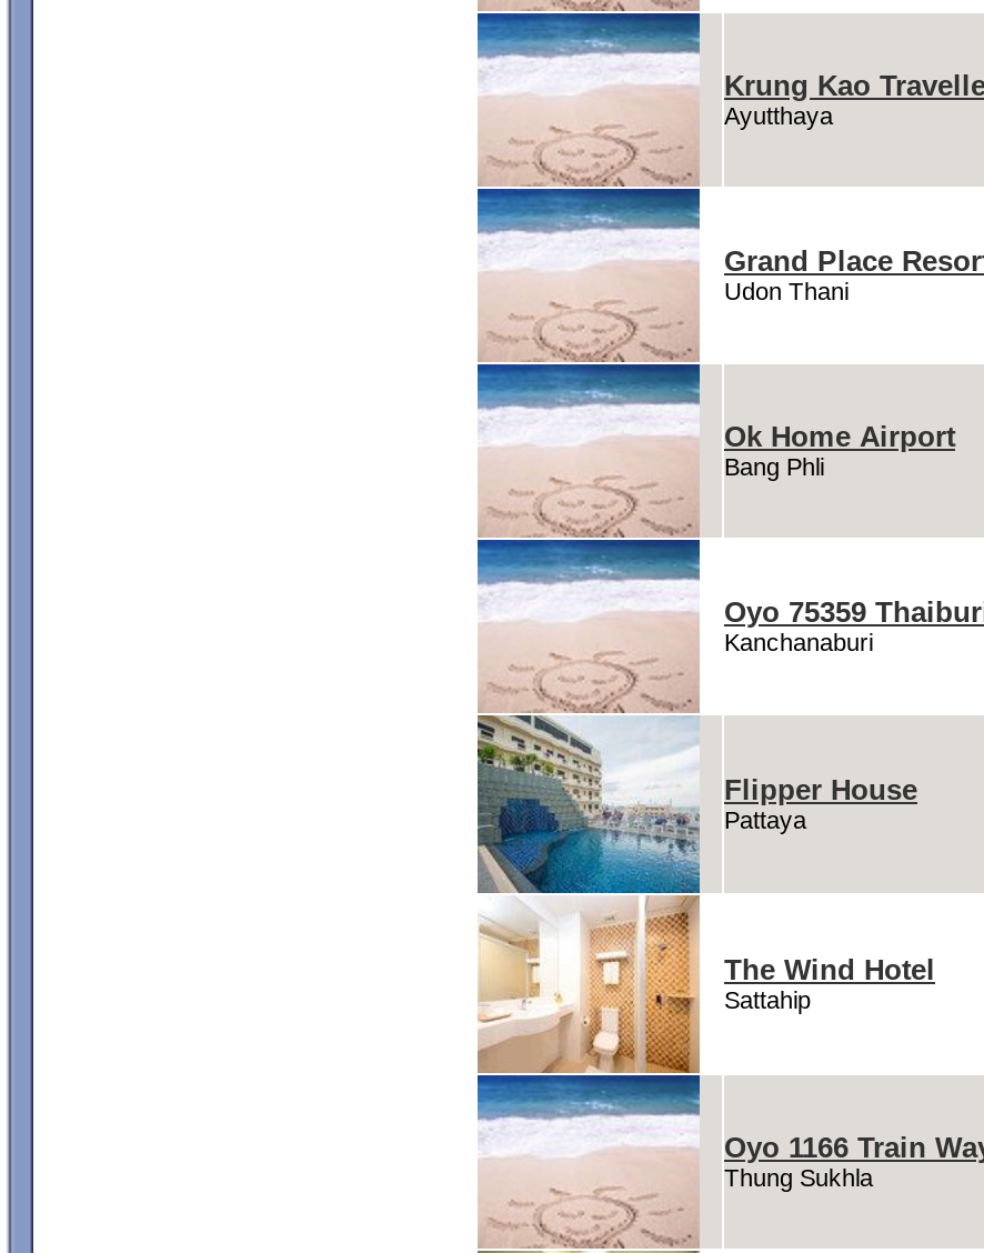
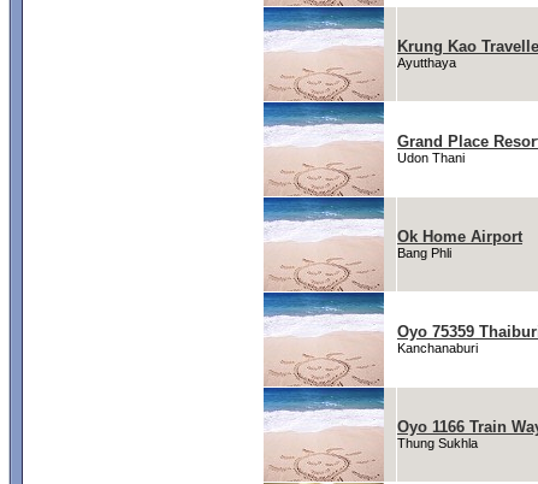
[475,713,917,1075] [image] | Flipper House | Pattaya -> none
[724,953,935,1013] The Wind Hotel | Sattahip -> none

